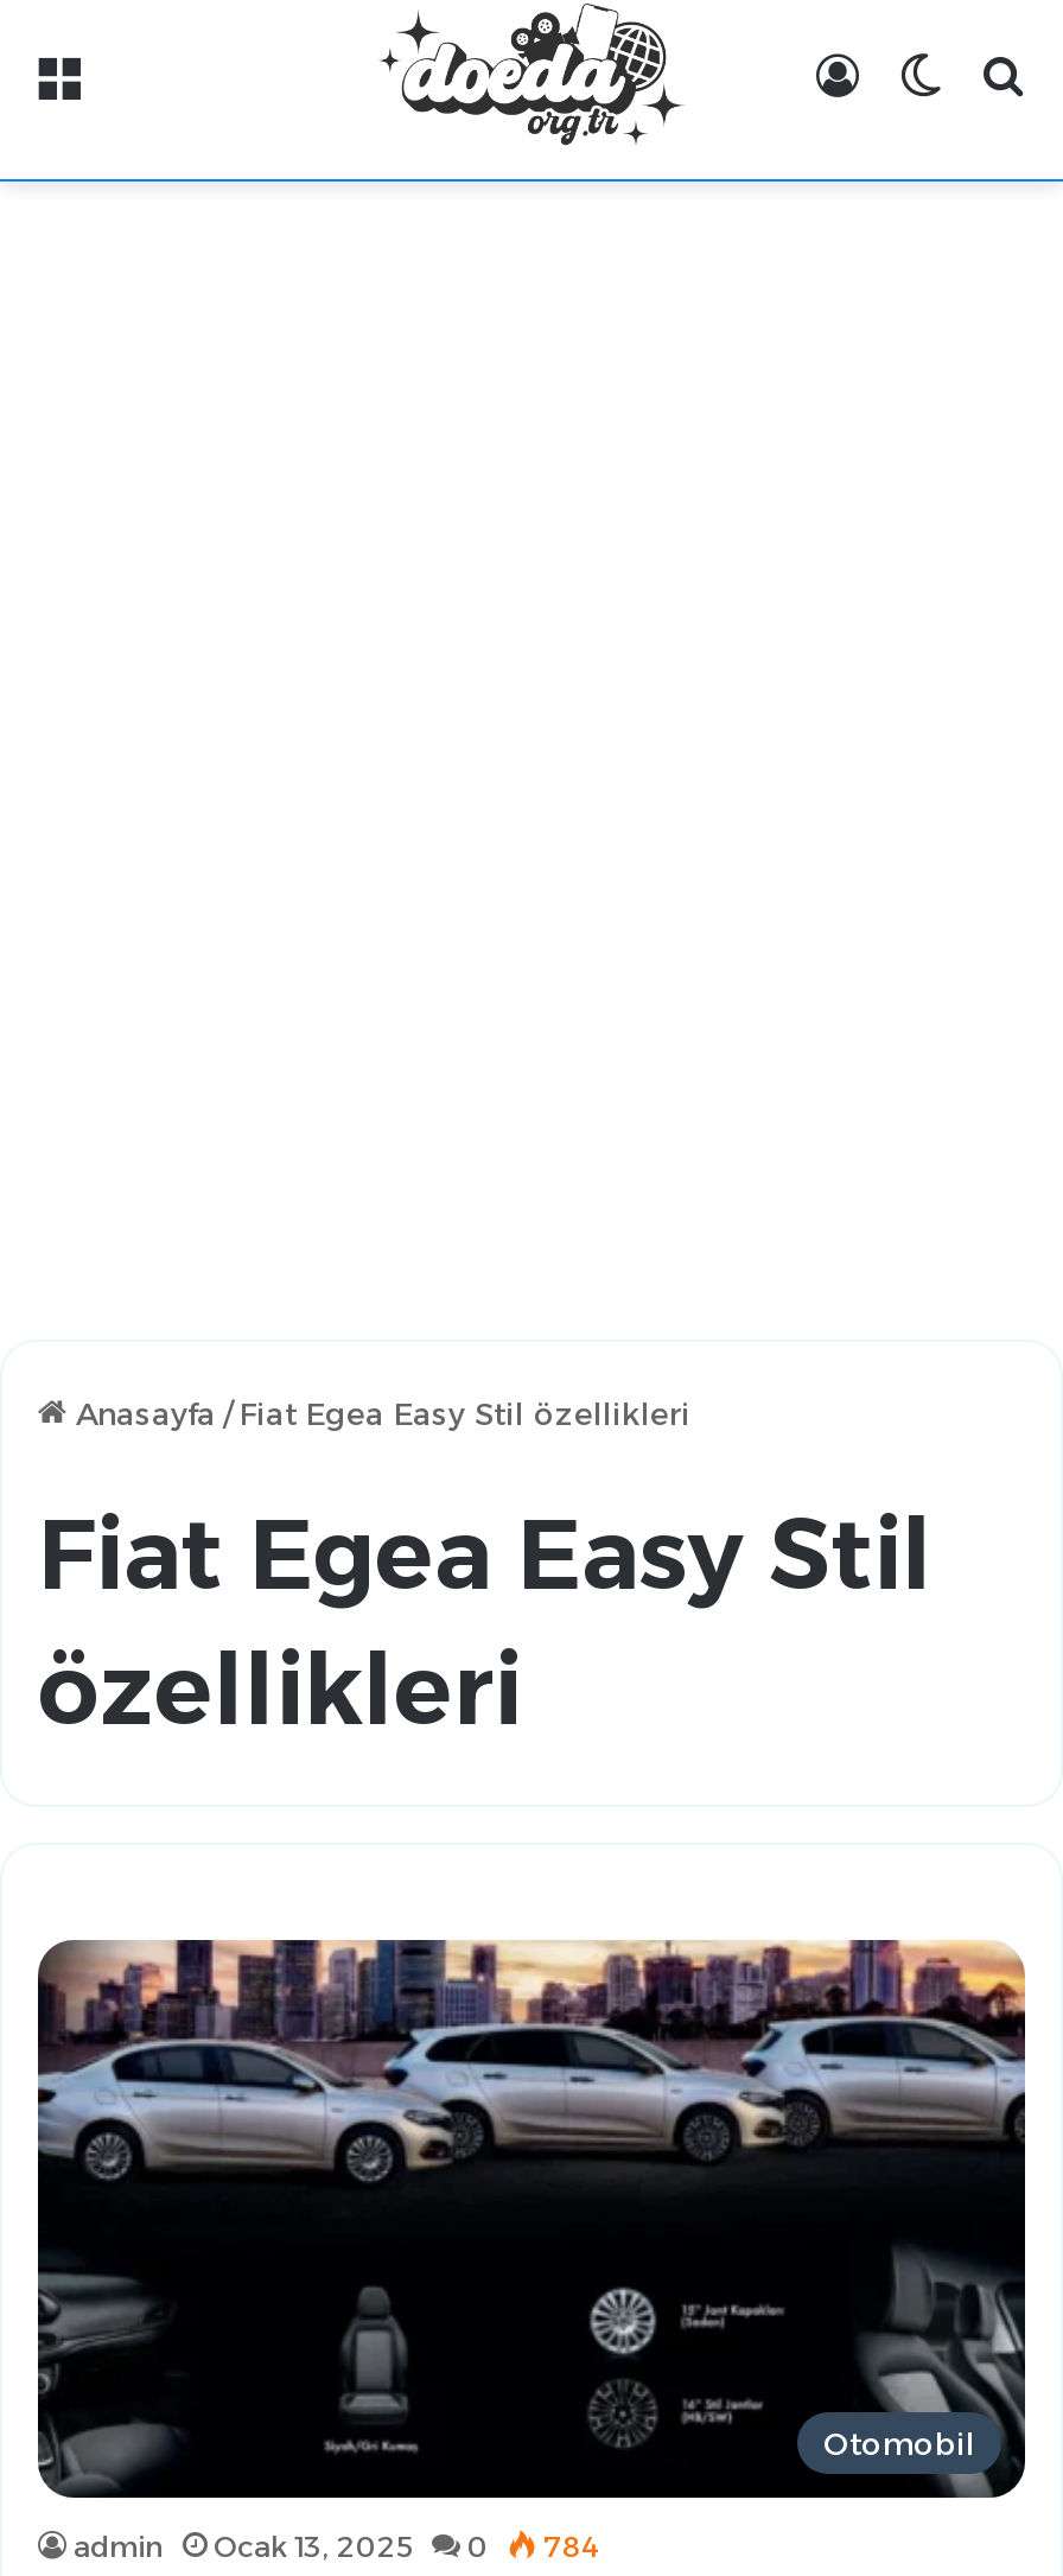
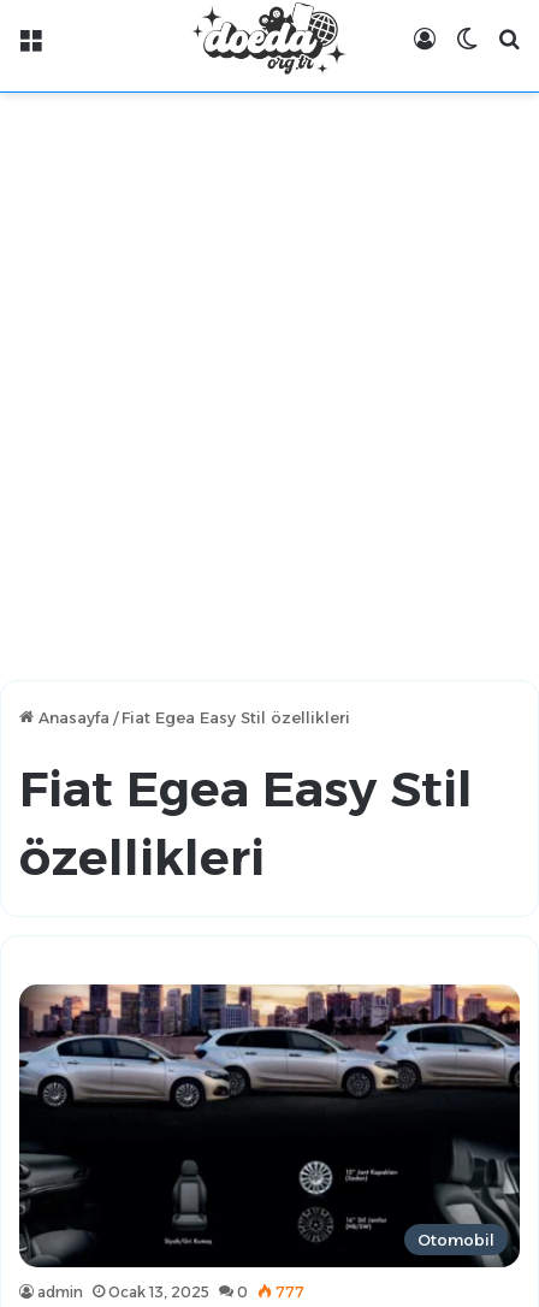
[74,2528,600,2563] admin Ocak 13, 2025 0 784 -> [37,1283,304,1301] admin Ocak 13, 2025 0 777

